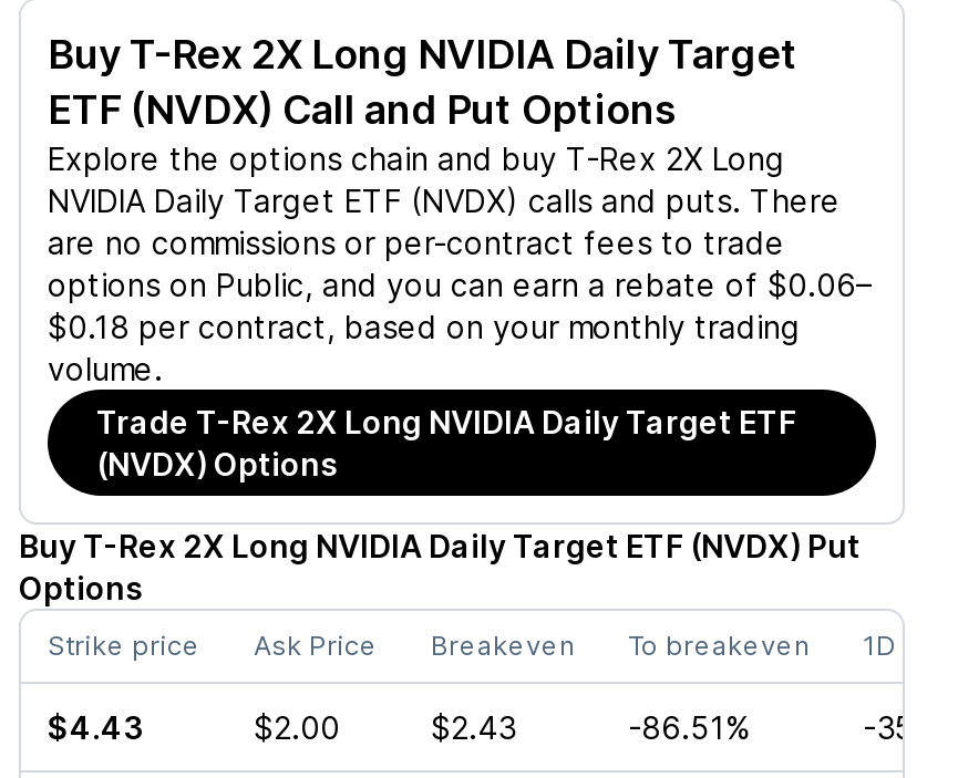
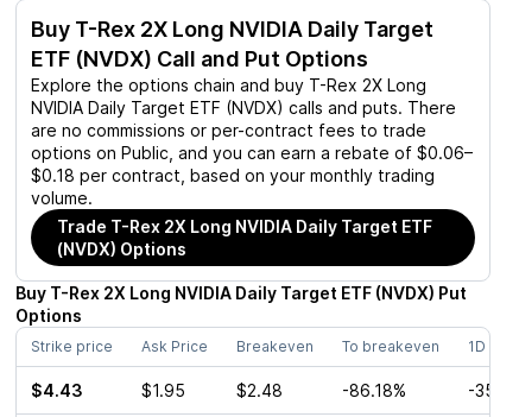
[254,708,340,746] $2.00 -> [141,380,185,400] $1.95
[431,708,515,746] $2.43 -> [236,380,283,400] $2.48
[628,708,750,746] -86.51% -> [342,380,406,400] -86.18%

